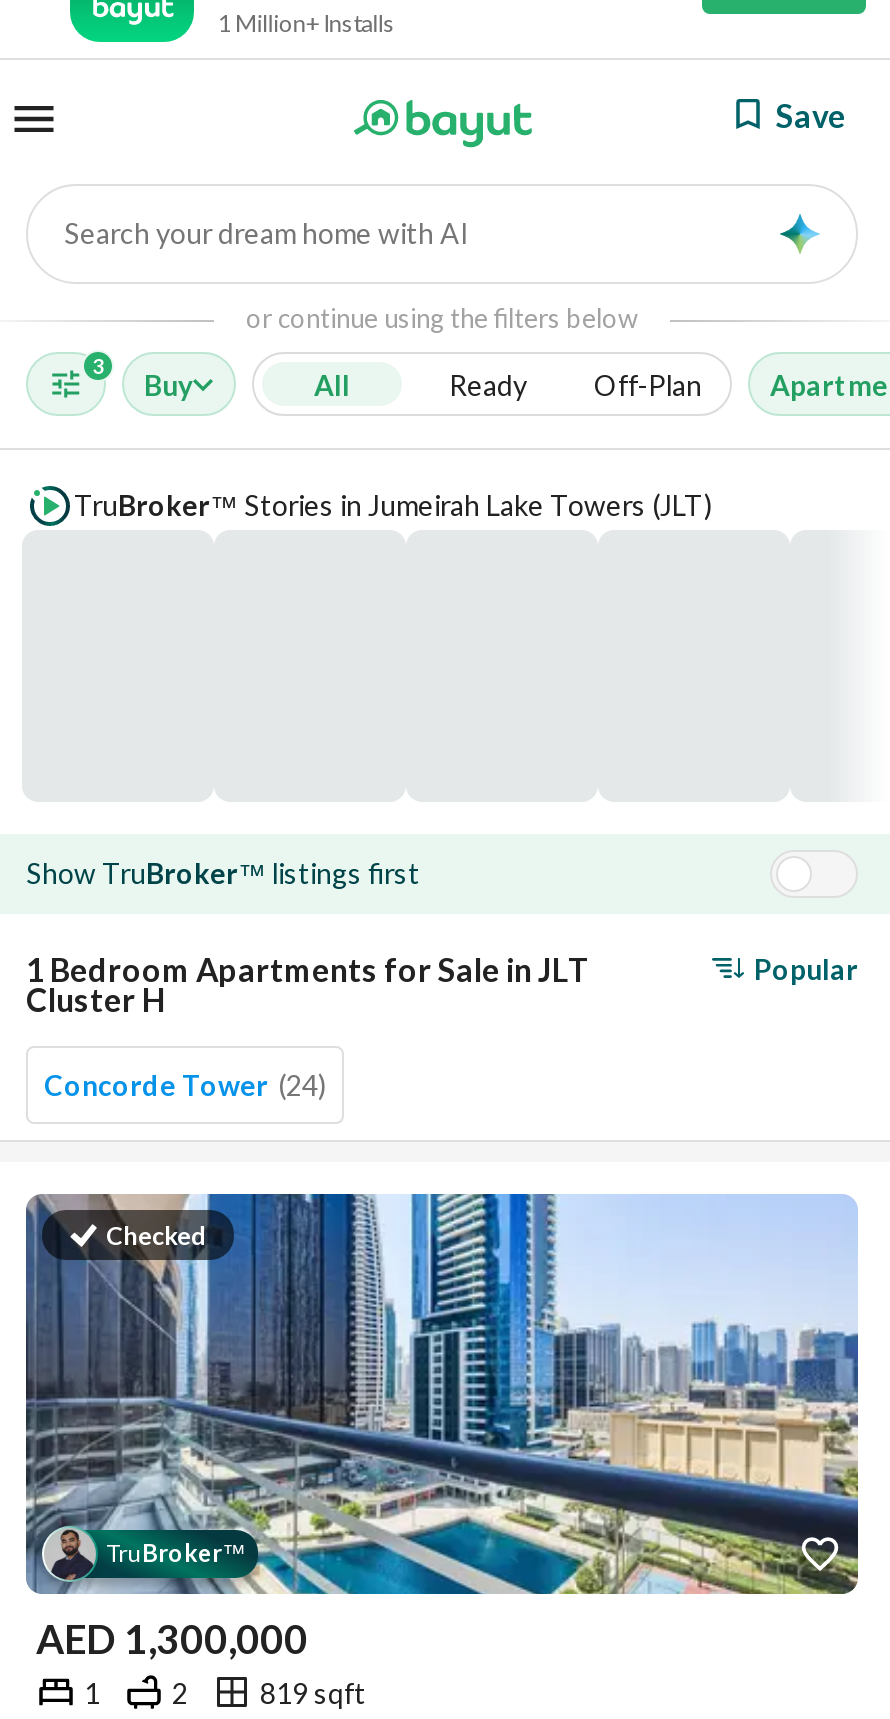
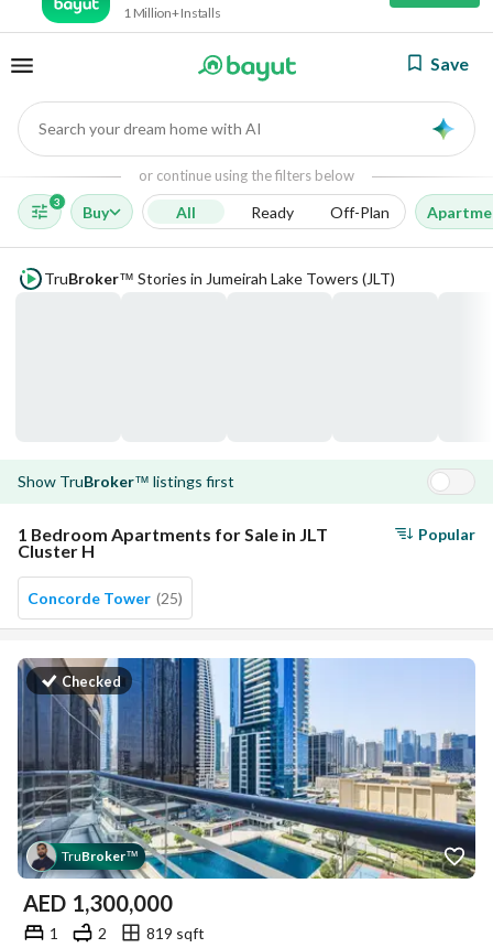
[44,1068,326,1102] Concorde Tower (24) -> [28,589,183,607] Concorde Tower (25)

